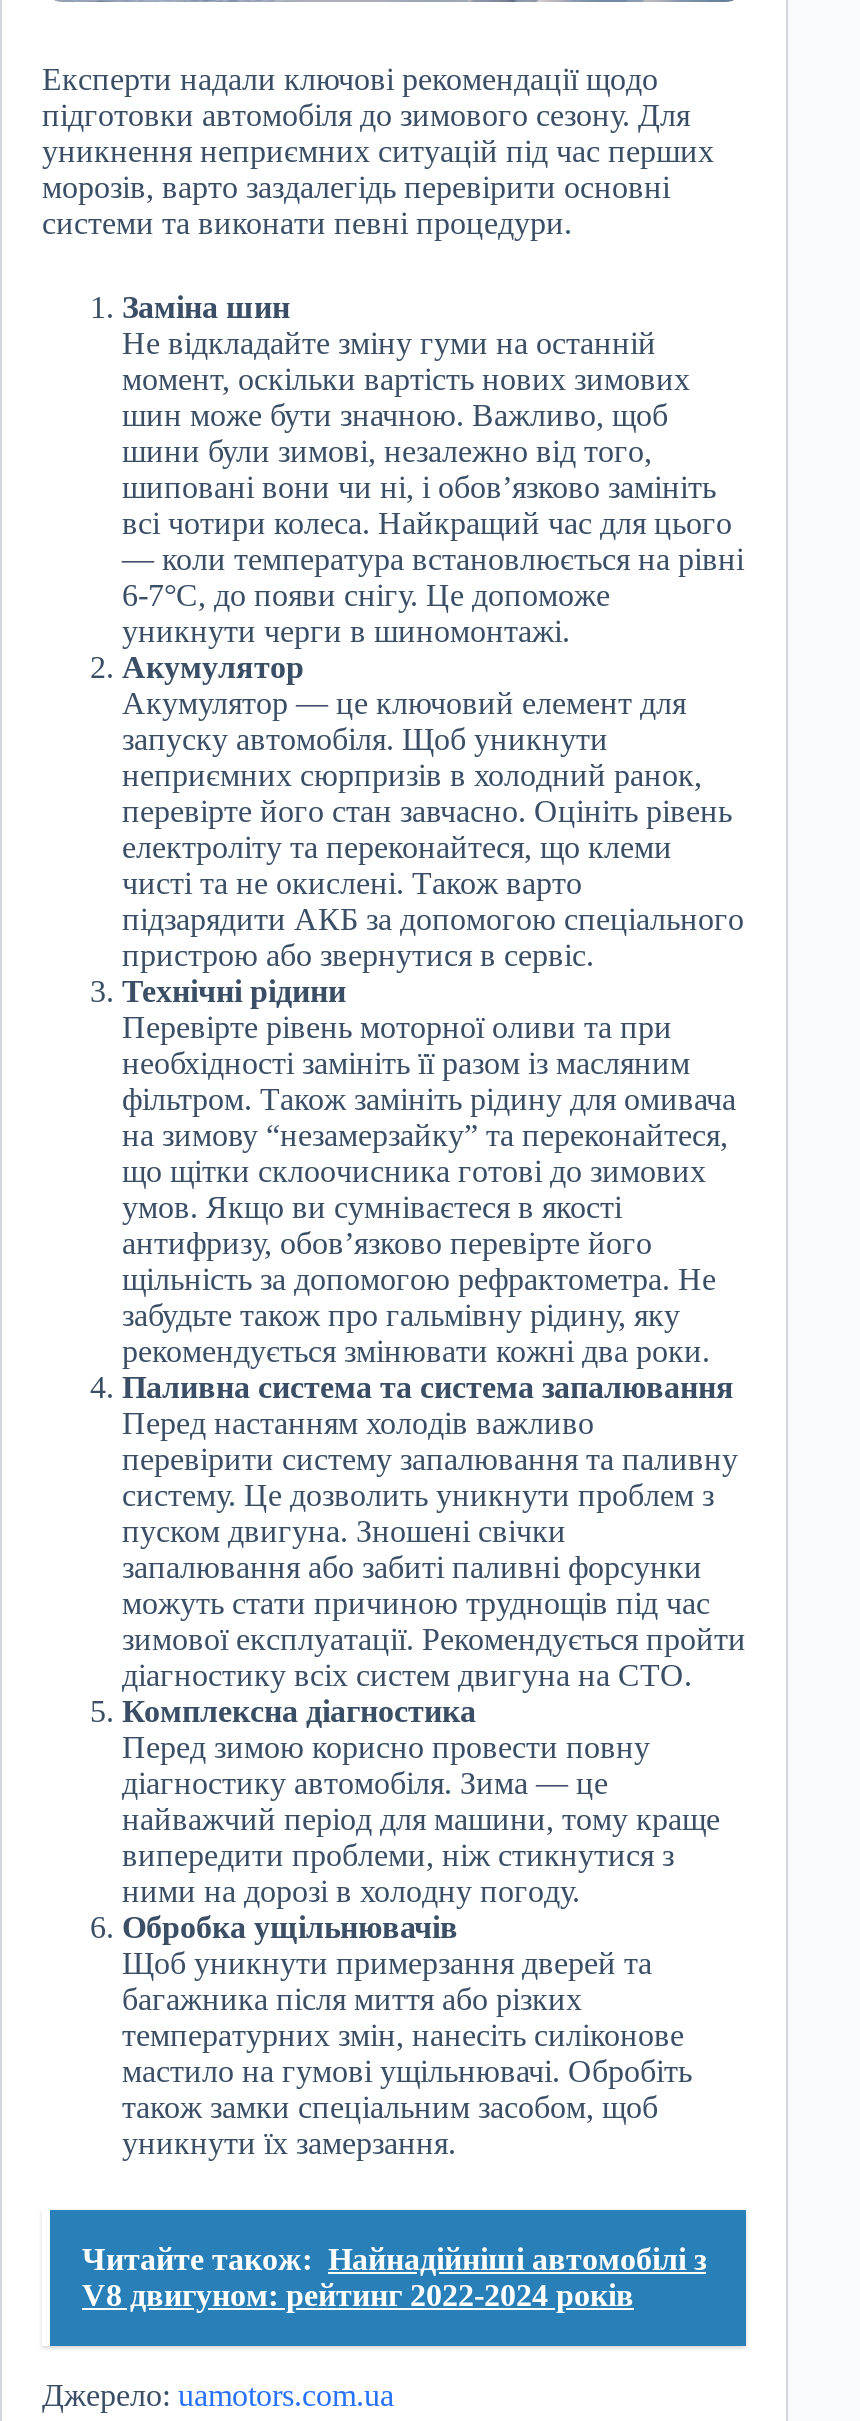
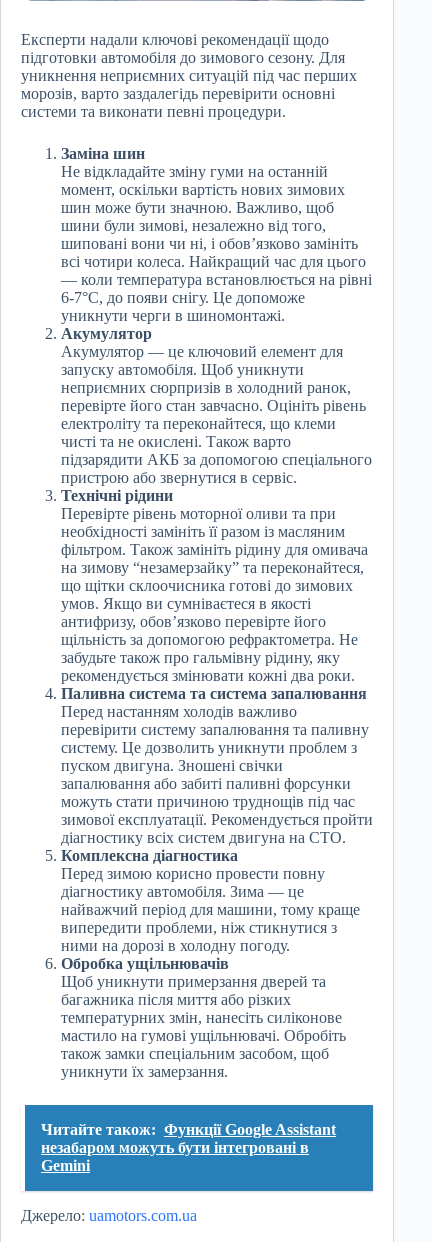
[82,2242,706,2312] Читайте також: Найнадійніші автомобілі з | V8 двигуном: рейтинг 2022-2024 років -> [41,1121,336,1174] Читайте також: Функції Google Assistant | незабаром можуть бути інтегровані в | Gemini

